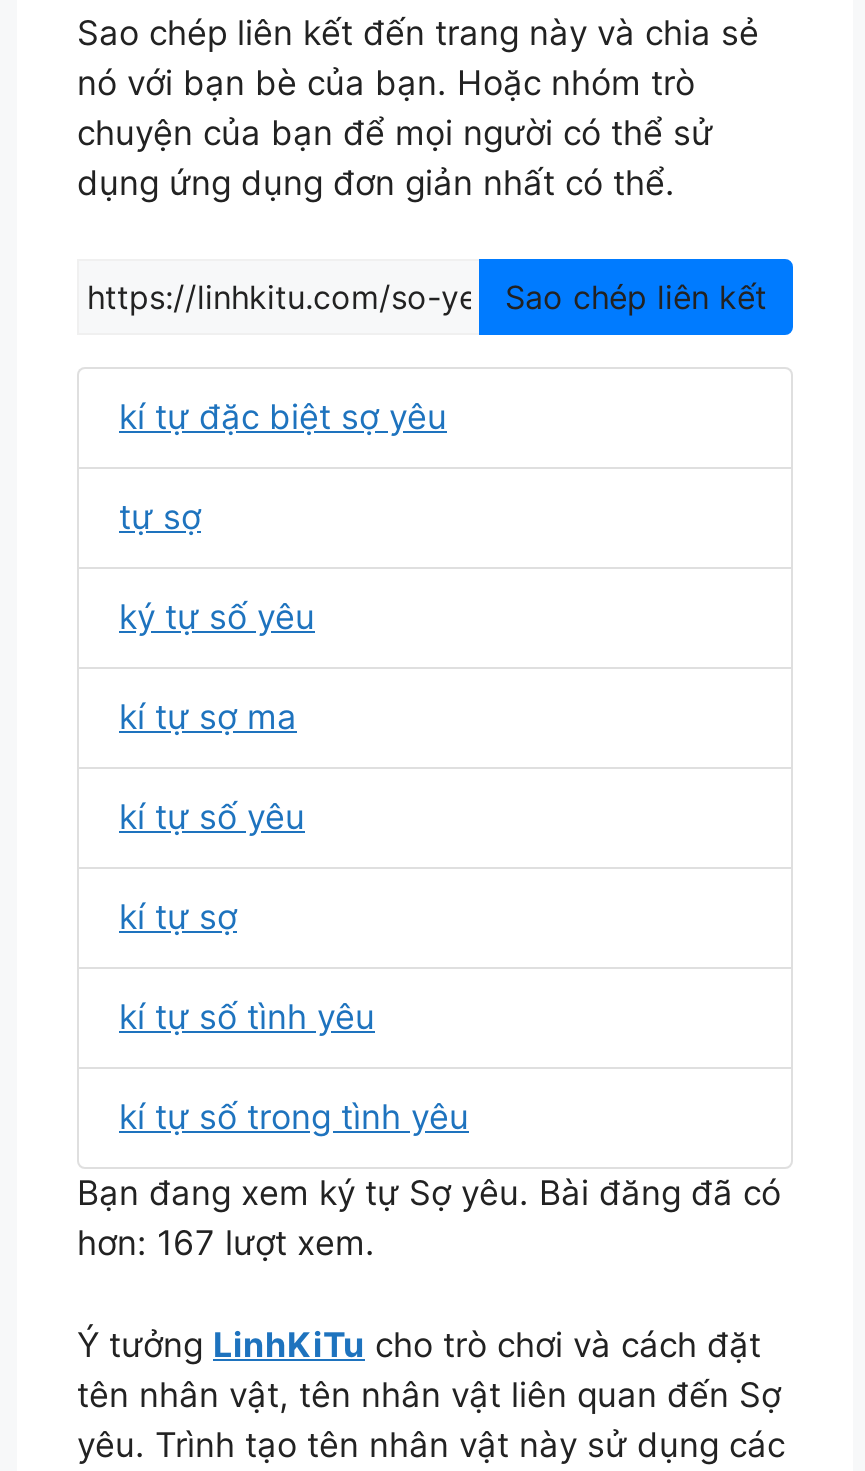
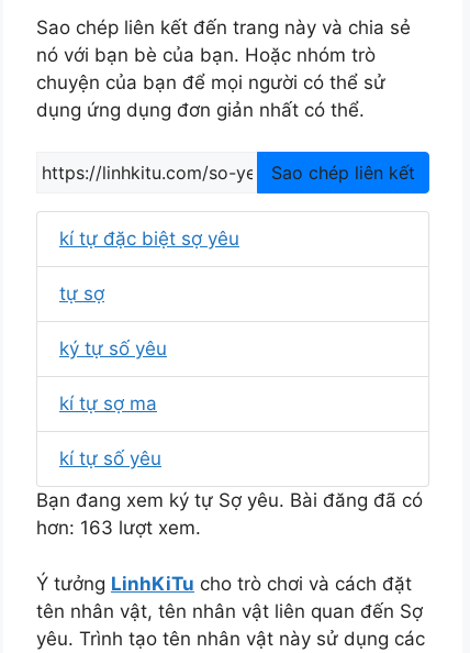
[119,897,469,1137] kí tự sợ | kí tự số tình yêu | kí tự số trong tình yêu -> none
[77,1223,375,1263] hơn: 167 lượt xem. -> [36,517,201,539] hơn: 163 lượt xem.

